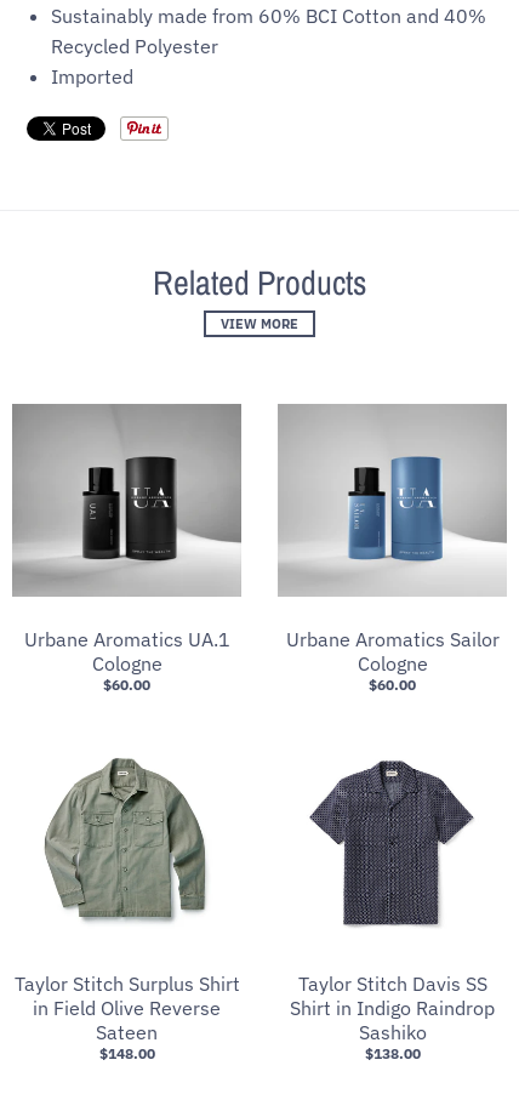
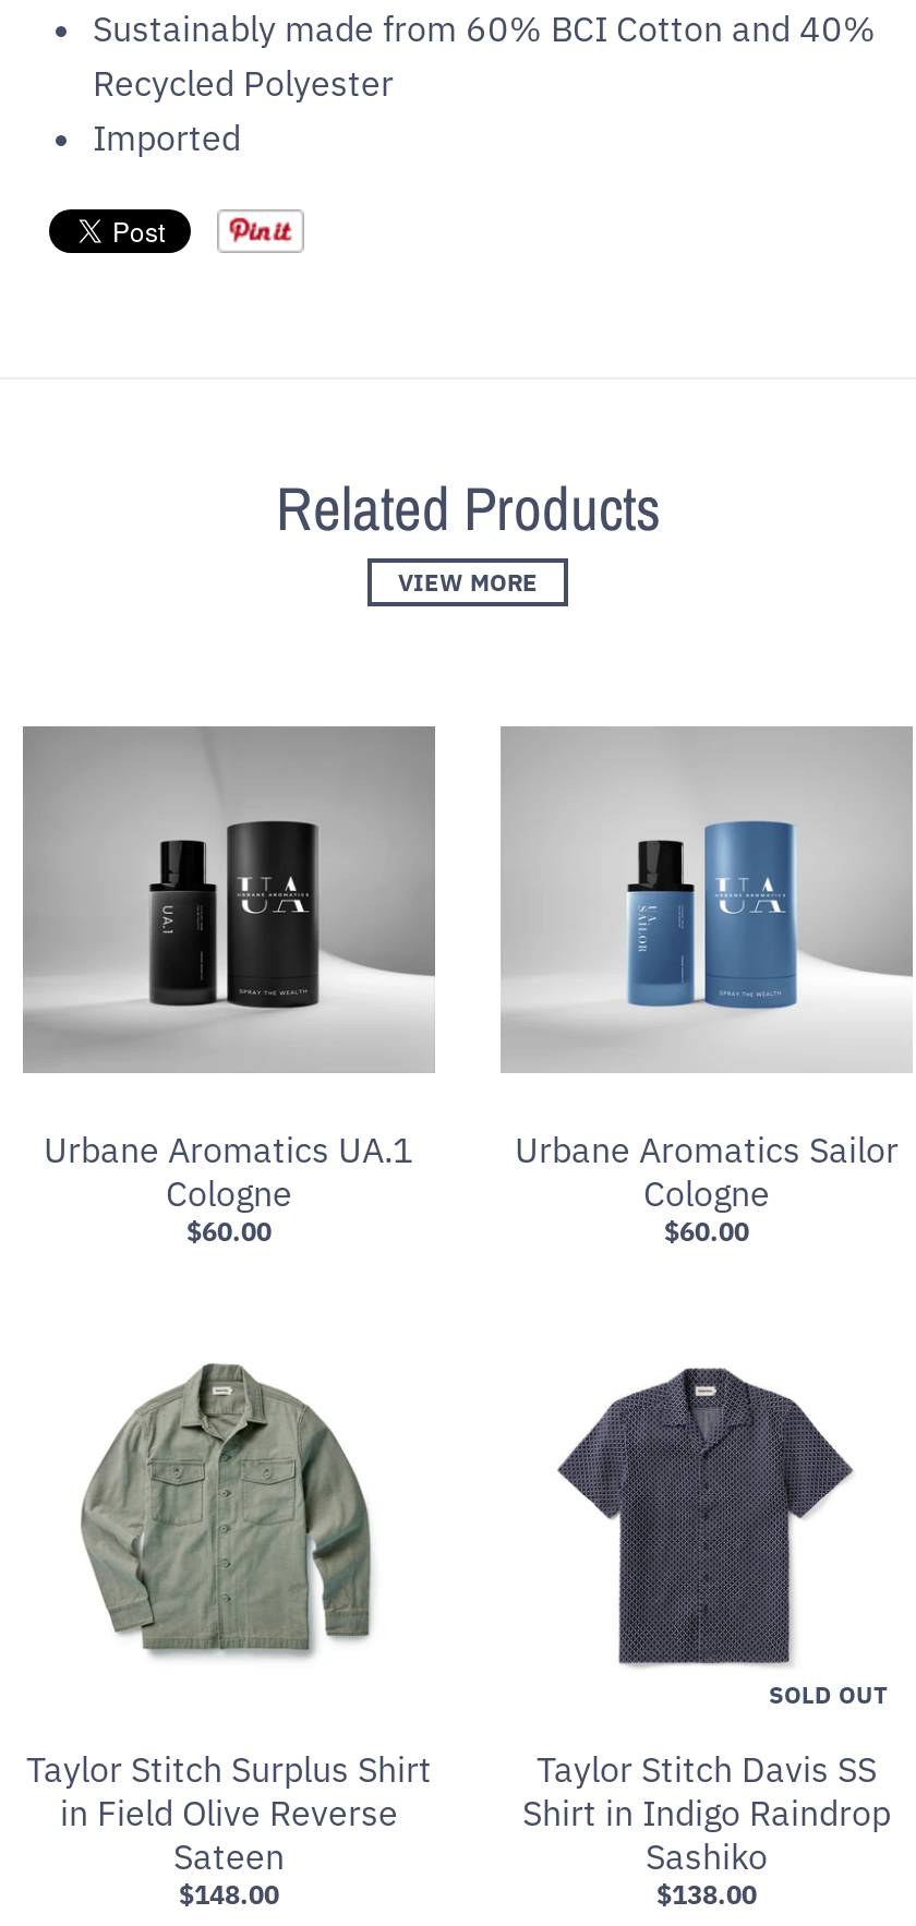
none -> [769,1680,887,1710] SOLD OUT

